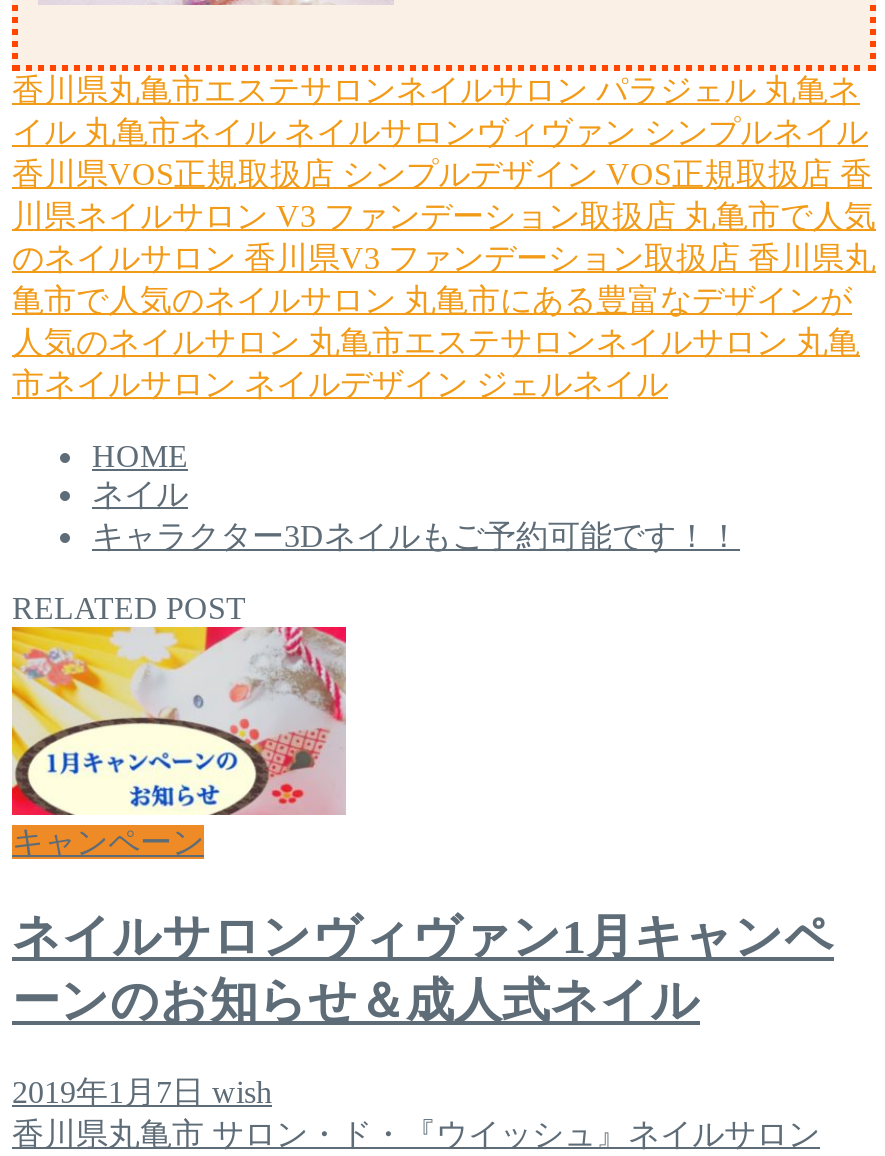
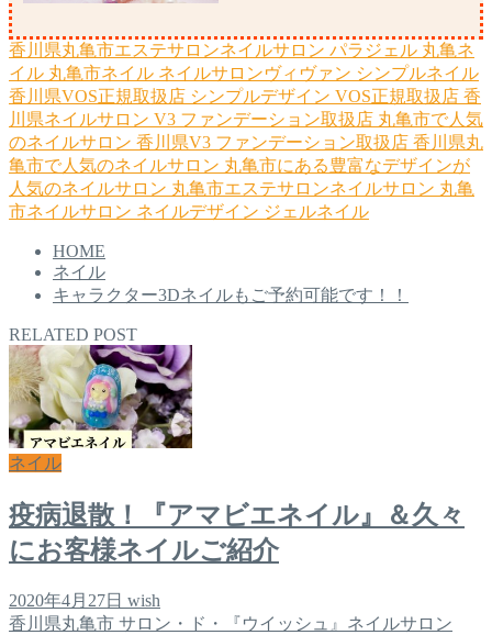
[10,624,348,859] [image] | キャンペーン -> [8,344,193,472] [image] | ネイル
[12,911,834,1027] ネイルサロンヴィヴァン1月キャンペ | ーンのお知らせ＆成人式ネイル -> [9,501,465,564] 疫病退散！『アマビエネイル』＆久々 | にお客様ネイルご紹介
[12,1075,272,1109] 2019年1月7日 wish -> [9,591,160,609] 2020年4月27日 wish

